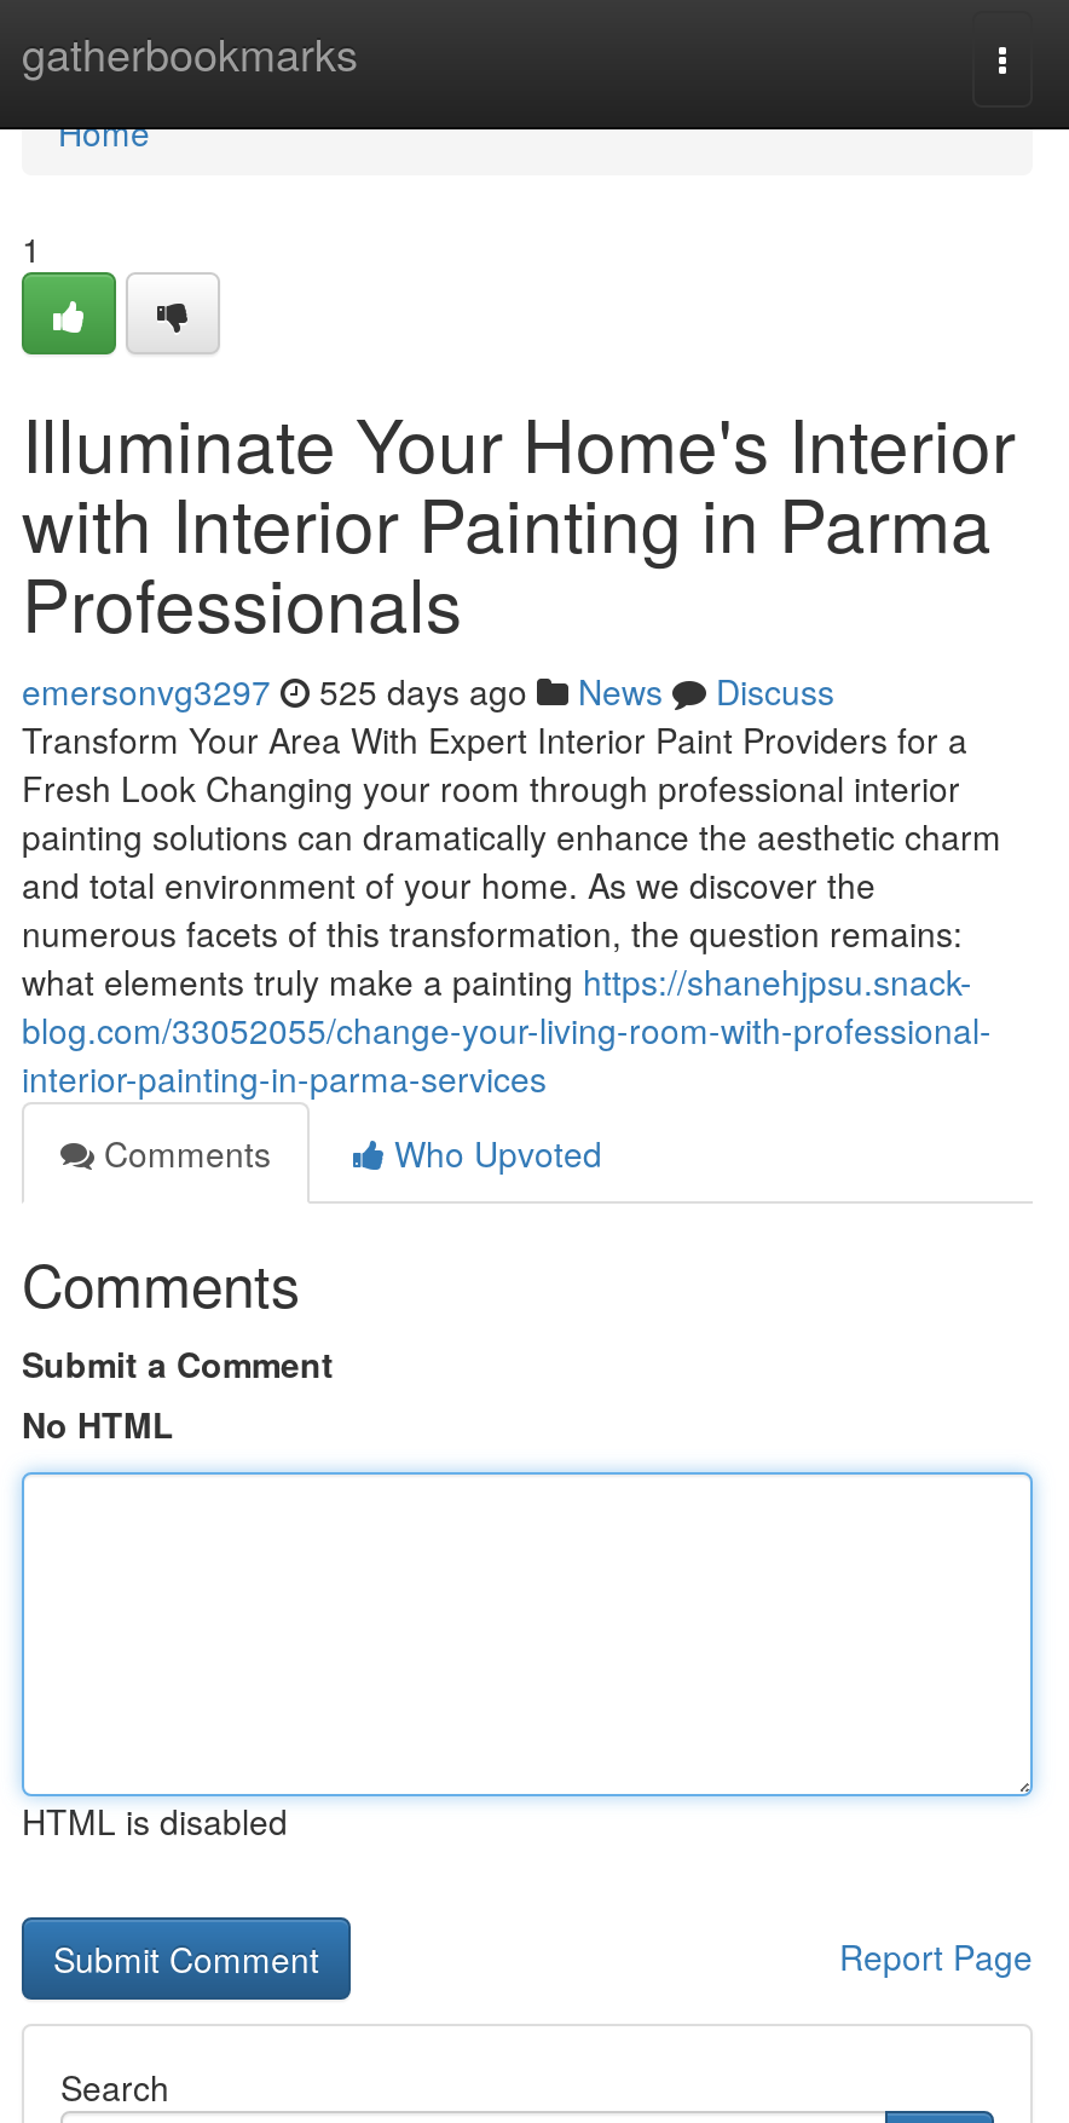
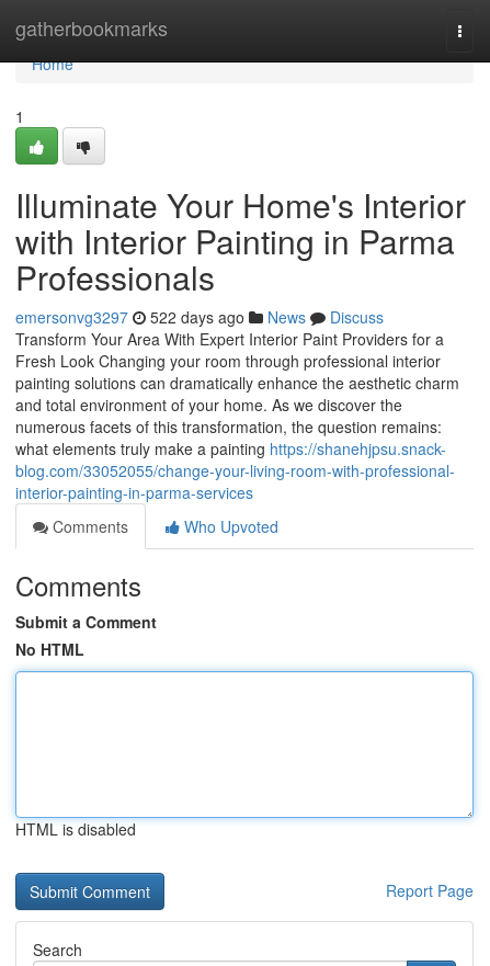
[22,667,834,715] emersonvg3297 525 days ago News Discuss -> [15,306,384,328] emersonvg3297 522 days ago News Discuss

